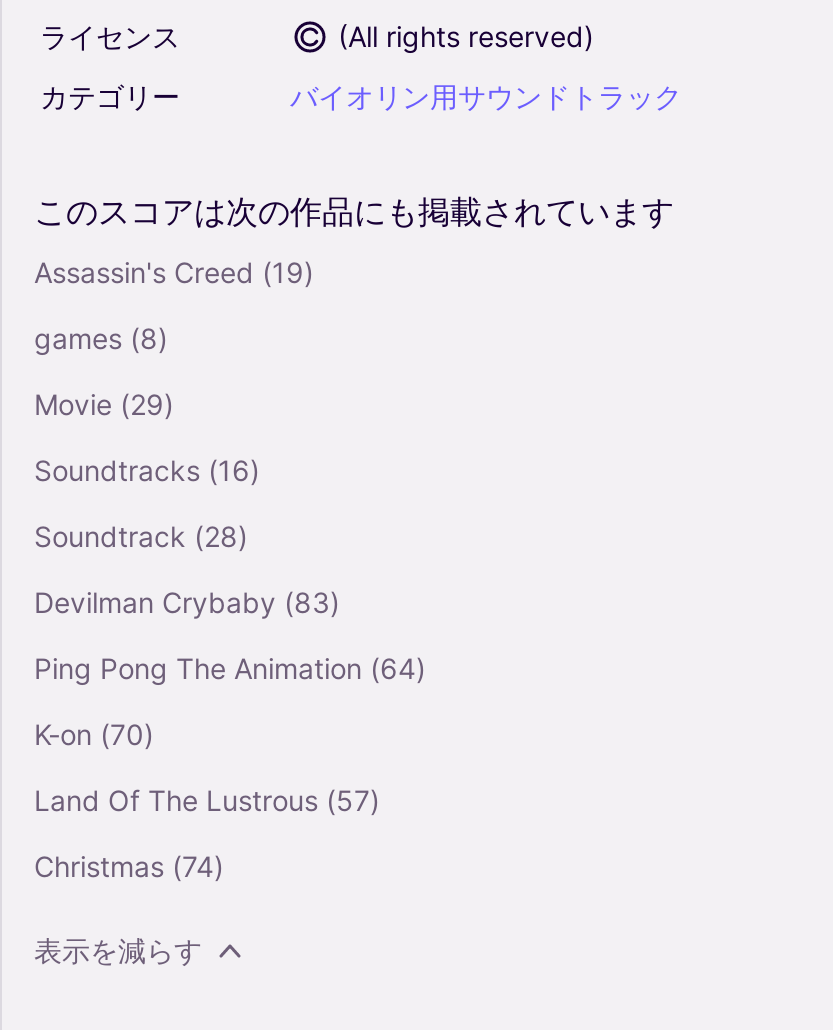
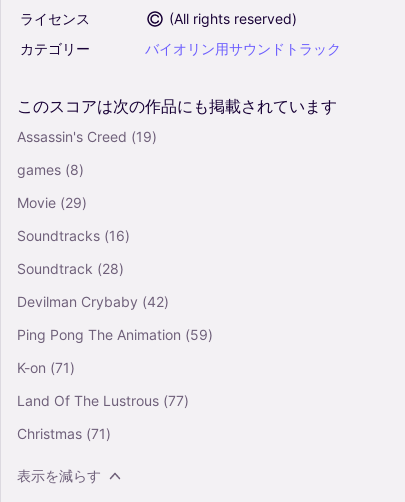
[34,585,340,619] Devilman Crybaby (83) -> [17,293,169,310] Devilman Crybaby (42)
[34,651,426,685] Ping Pong The Animation (64) -> [17,326,213,343] Ping Pong The Animation (59)
[34,717,154,751] K-on (70) -> [17,359,75,376] K-on (71)
[34,783,380,817] Land Of The Lustrous (57) -> [17,392,189,409] Land Of The Lustrous (77)
[34,849,224,883] Christmas (74) -> [17,425,111,442] Christmas (71)

